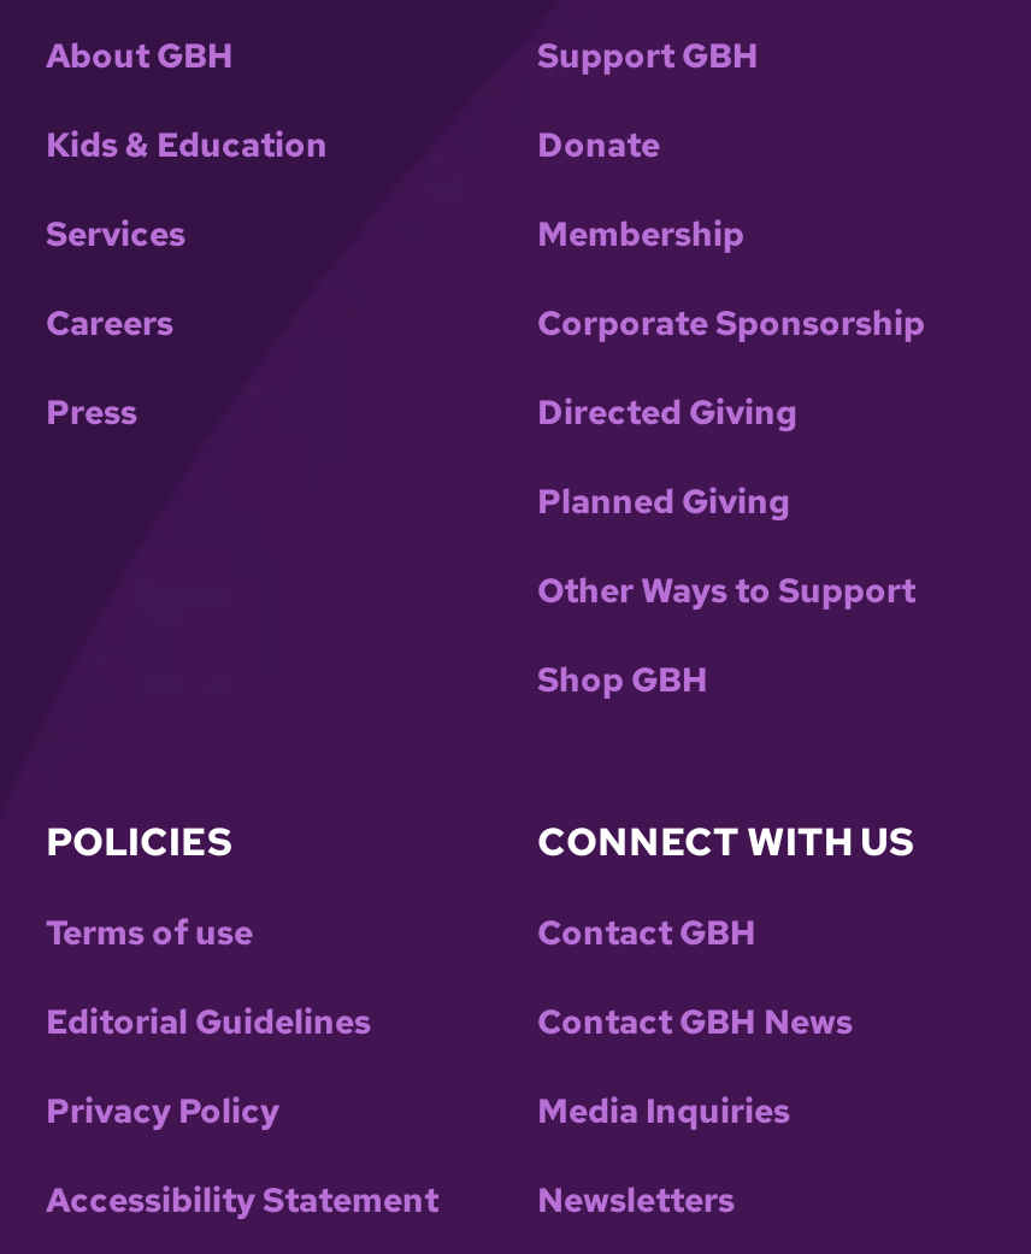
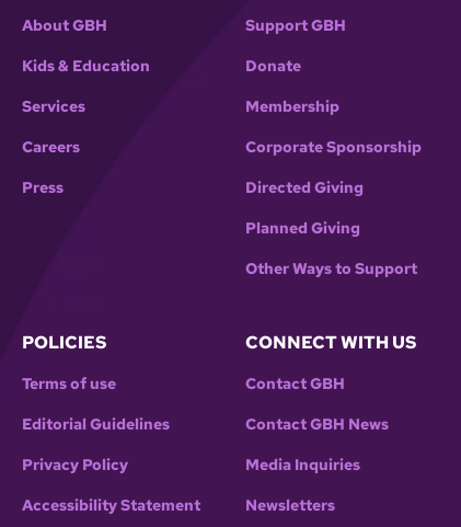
[537,659,708,702] Shop GBH -> none

